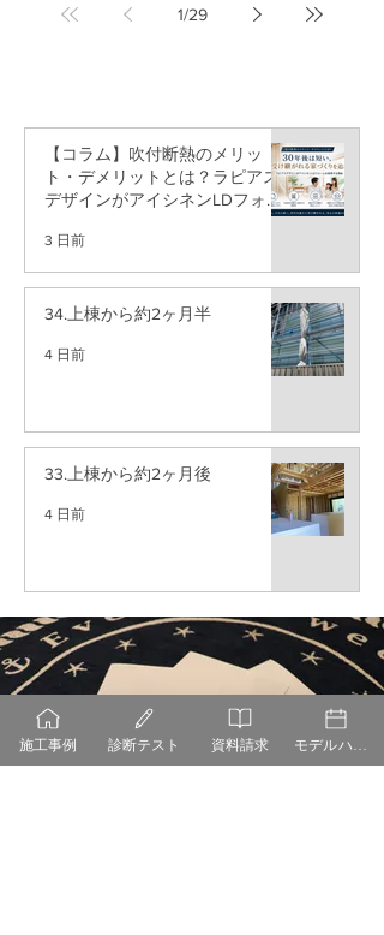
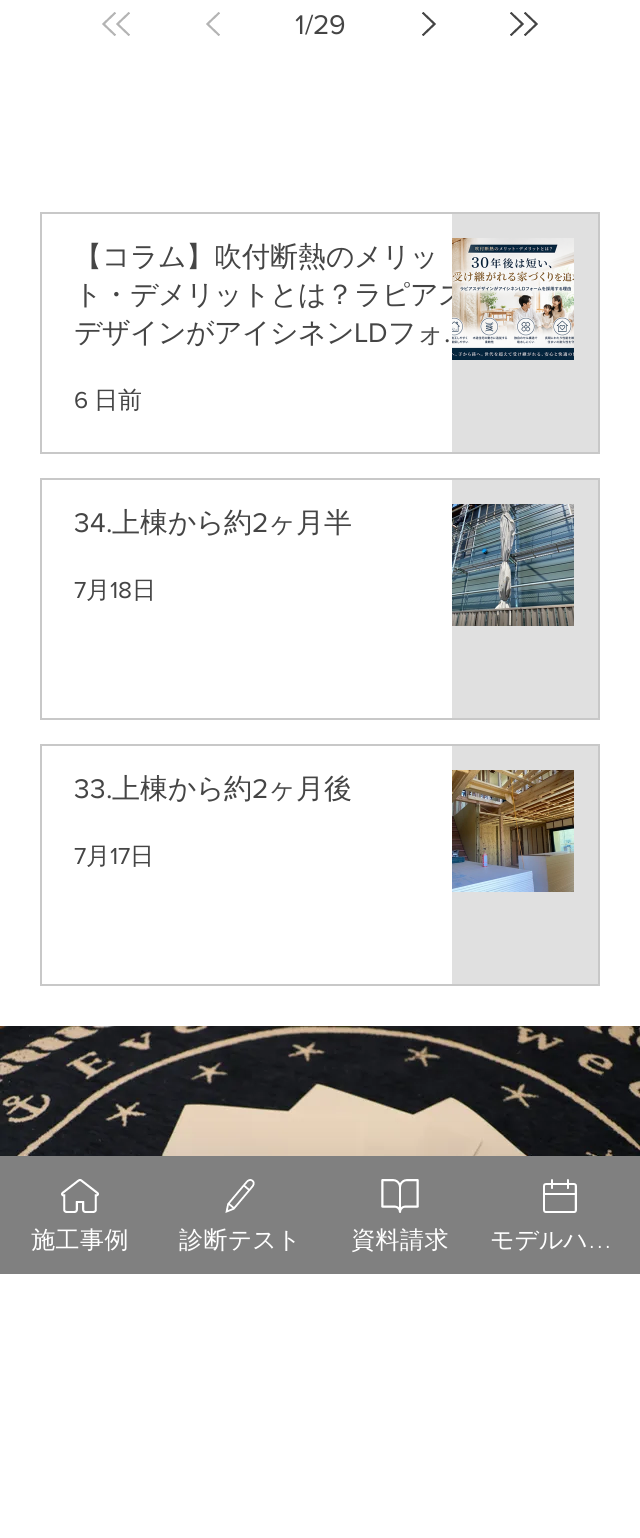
[44,232,85,249] 3 日前 -> [74,387,142,415] 6 日前
[44,347,85,363] 4 日前 -> [74,577,156,605] 7月18日
[44,506,85,523] 4 日前 -> [74,843,154,871] 7月17日

